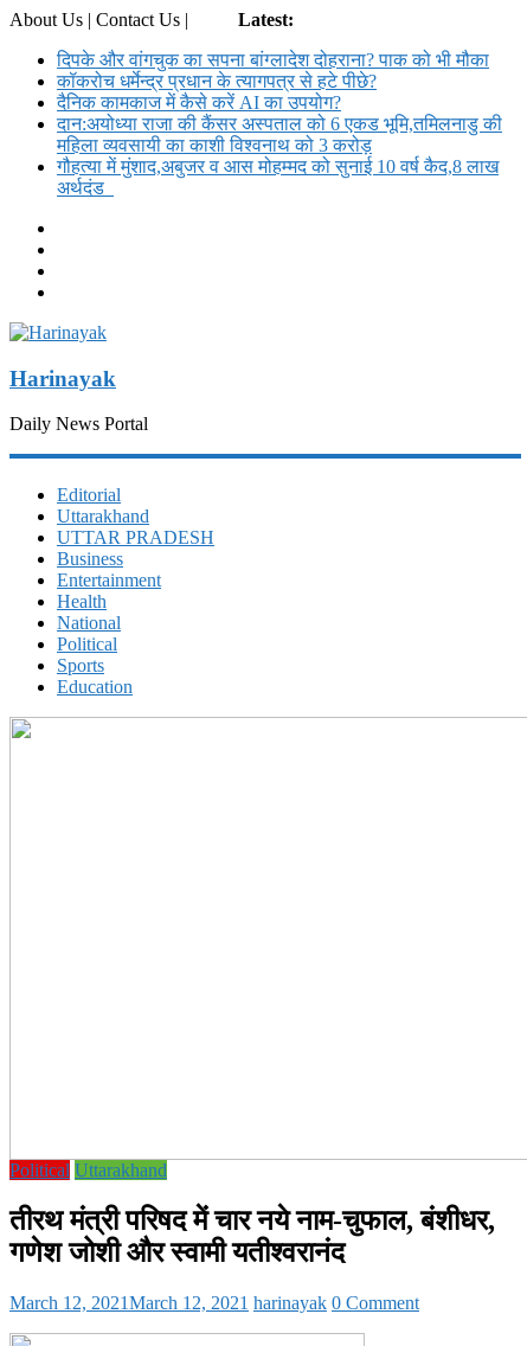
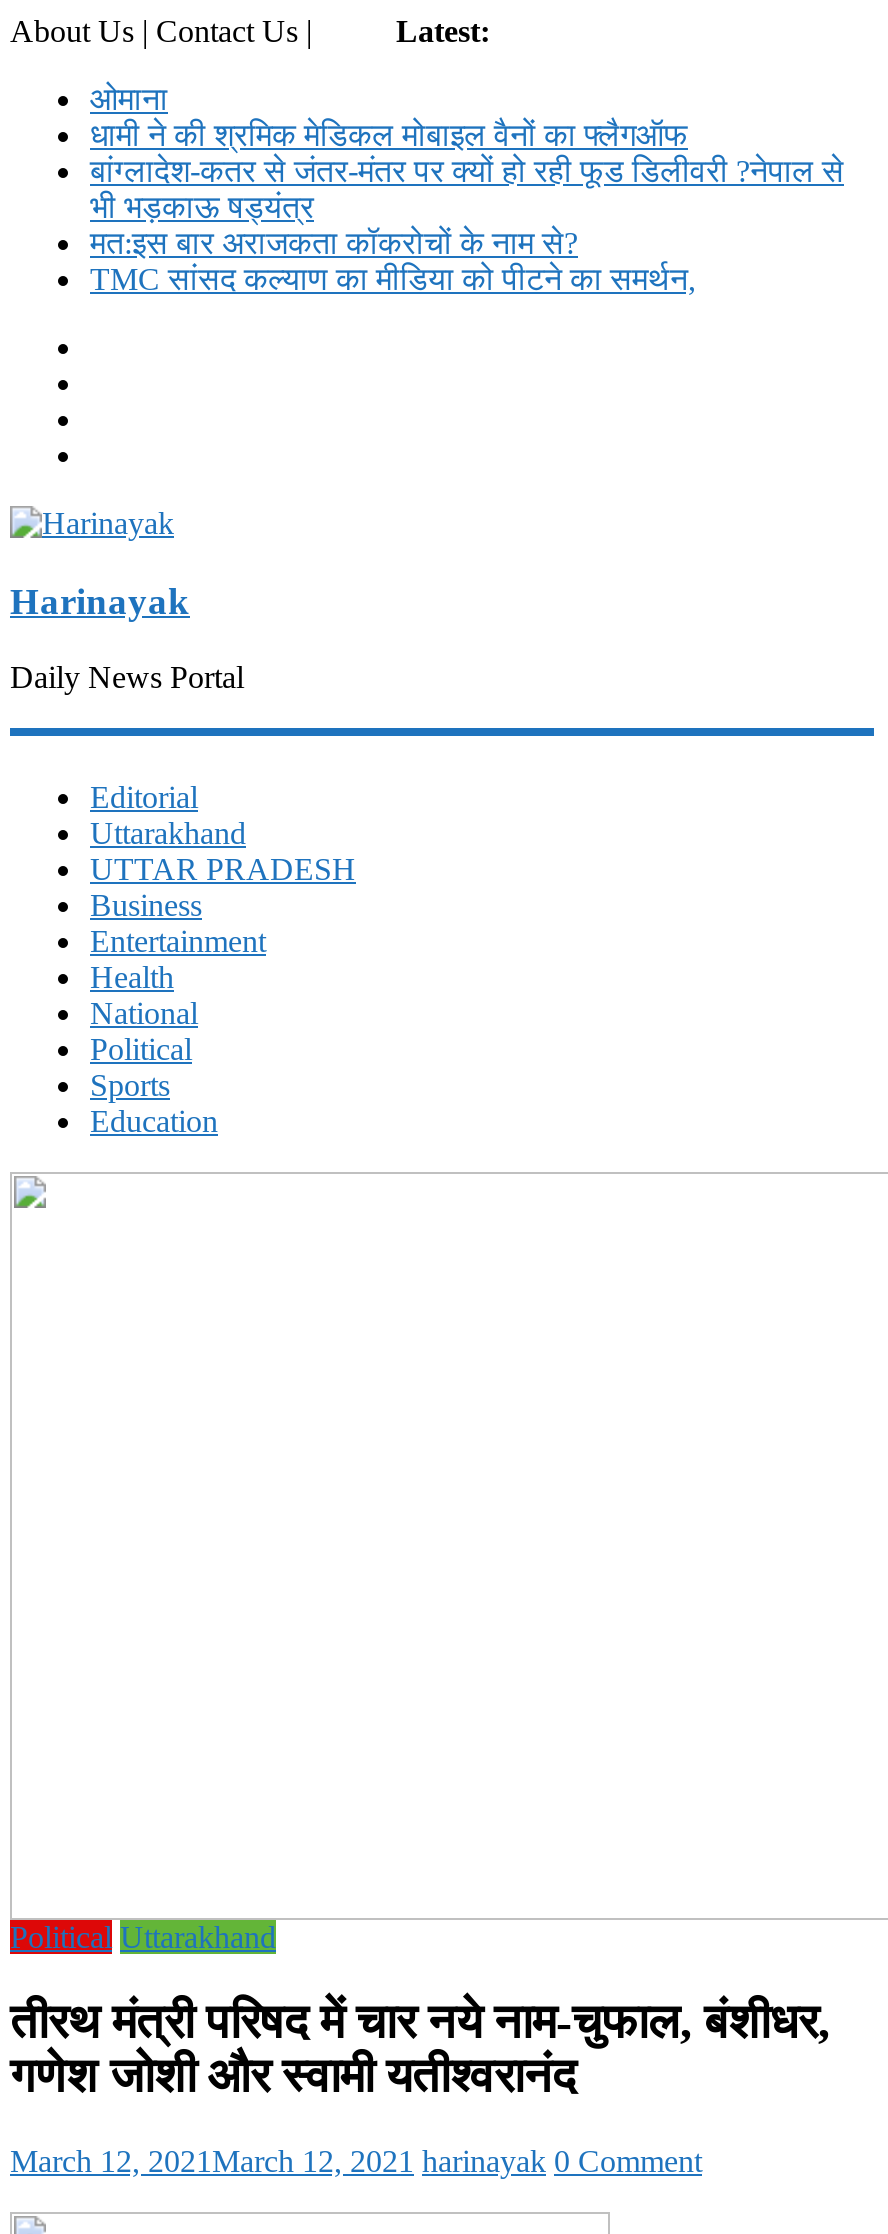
[57,50,502,198] दिपके और वांगचुक का सपना बांग्लादेश दोहराना? पाक को भी मौका | कॉकरोच धर्मेन्द्र प्रधान के त्यागपत्र से हटे पीछे? | दैनिक कामकाज में कैसे करें AI का उपयोग? | दान:अयोध्या राजा की कैंसर अस्पताल को 6 एकड भूमि,तमिलनाडु की | महिला व्यवसायी का काशी विश्वनाथ को 3 करोड़ | गौहत्या में मुंशाद,अबुजर व आस मोहम्मद को सुनाई 10 वर्ष कैद,8 लाख | अर्थदंड -> [90,82,844,296] ओमाना | धामी ने की श्रमिक मेडिकल मोबाइल वैनों का फ्लैगऑफ | बांग्लादेश-कतर से जंतर-मंतर पर क्यों हो रही फूड डिलीवरी ?नेपाल से | भी भड़काऊ षड्यंत्र | मत:इस बार अराजकता कॉकरोचों के नाम से? | TMC सांसद कल्याण का मीडिया को पीटने का समर्थन,

